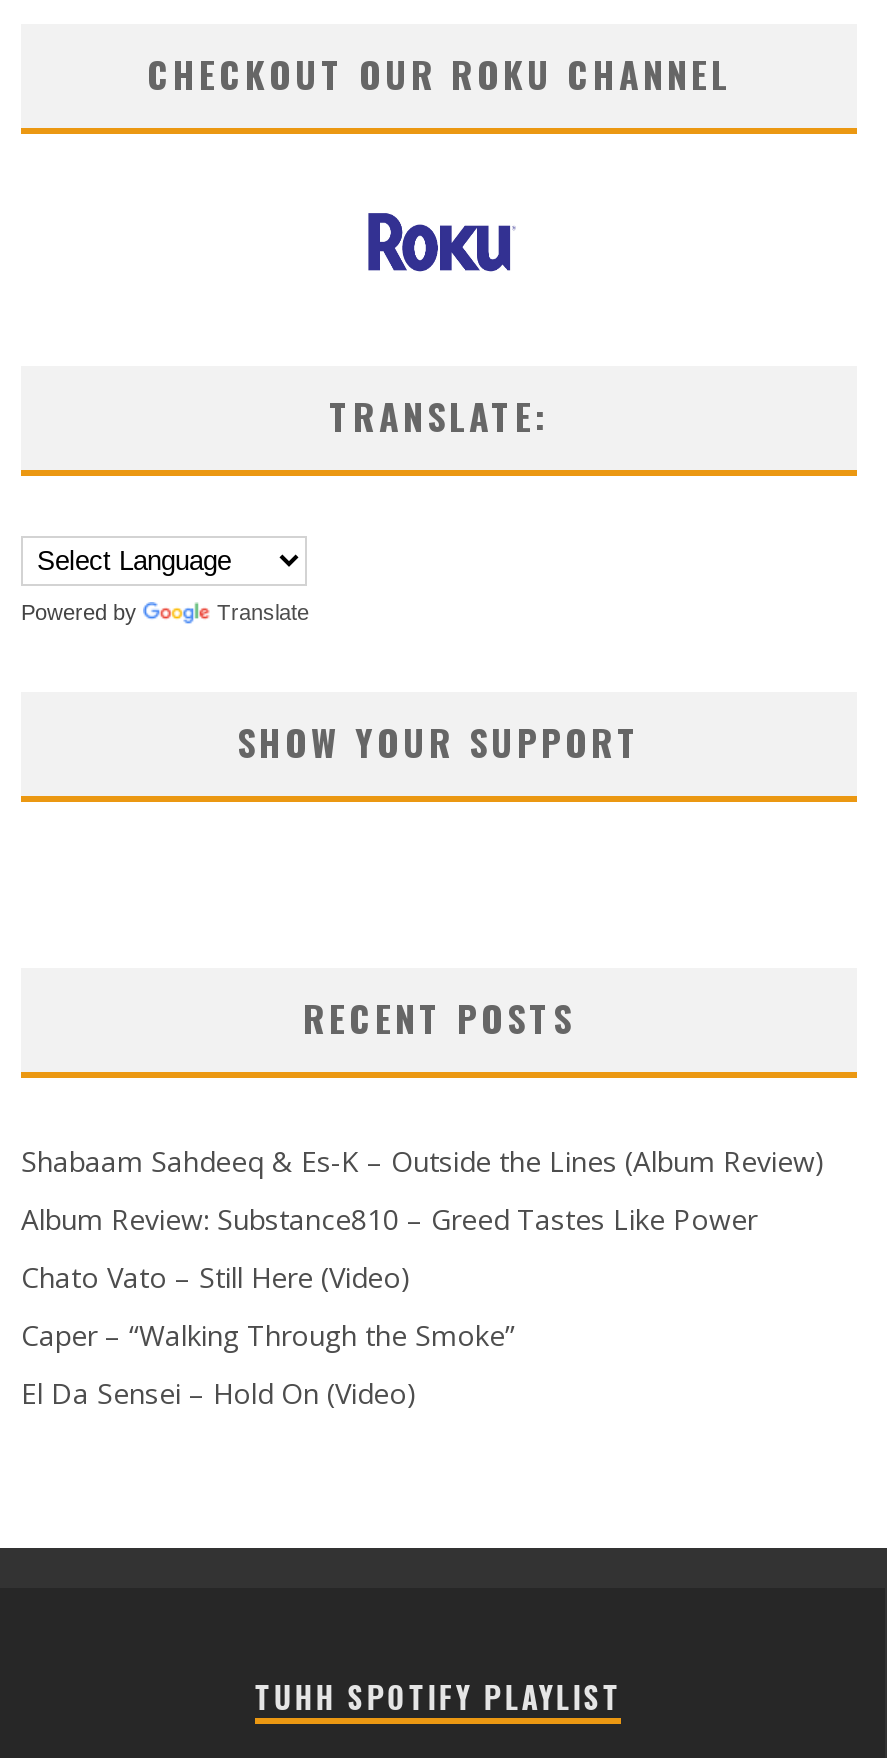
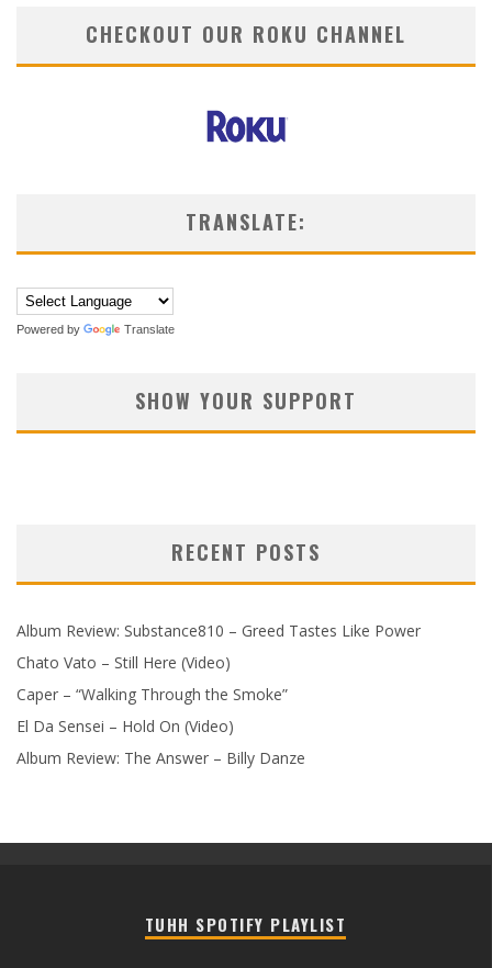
[21,1143,825,1181] Shabaam Sahdeeq & Es-K – Outside the Lines (Album Review) -> none
moved [21,1201,757,1413] -> [16,620,421,737]: Album Review: Substance810 – Greed Tastes Like Power | Chato Vato – Still Here (Video) | Caper – “Walking Through the Smoke” | El Da Sensei – Hold On (Video)
none -> [16,748,305,769] Album Review: The Answer – Billy Danze

